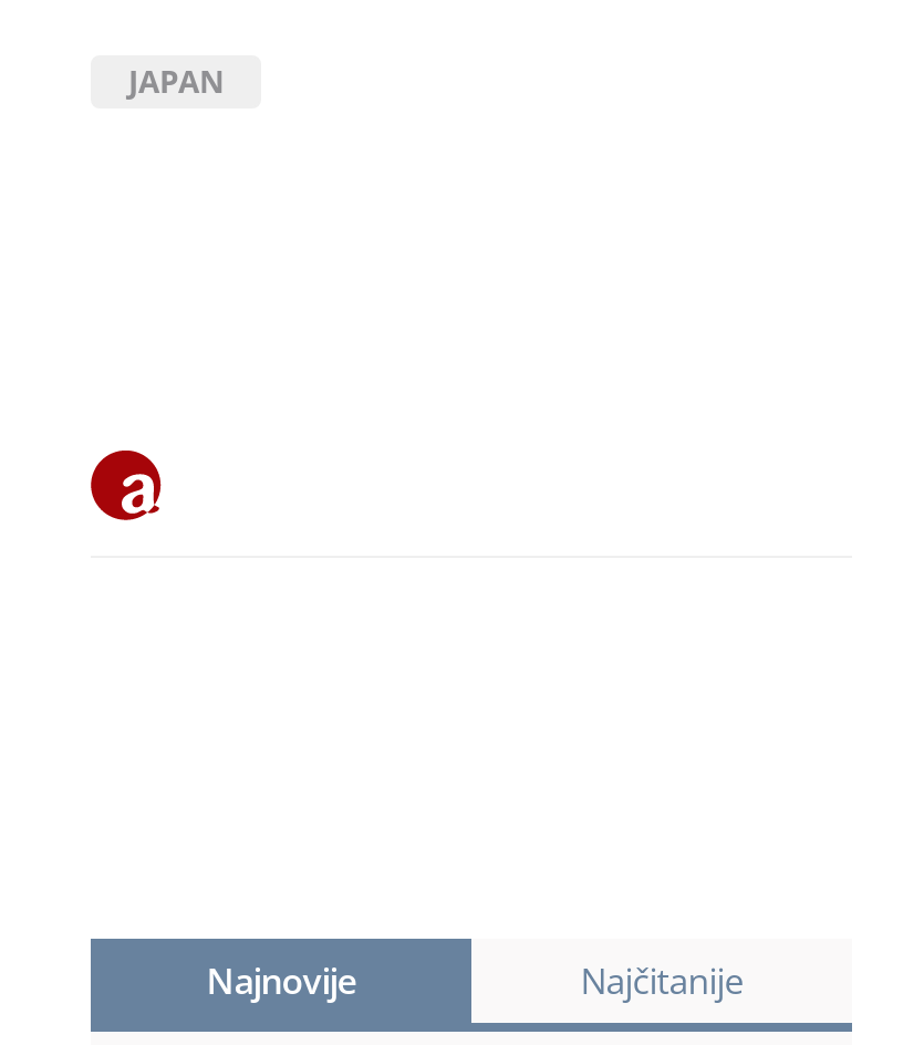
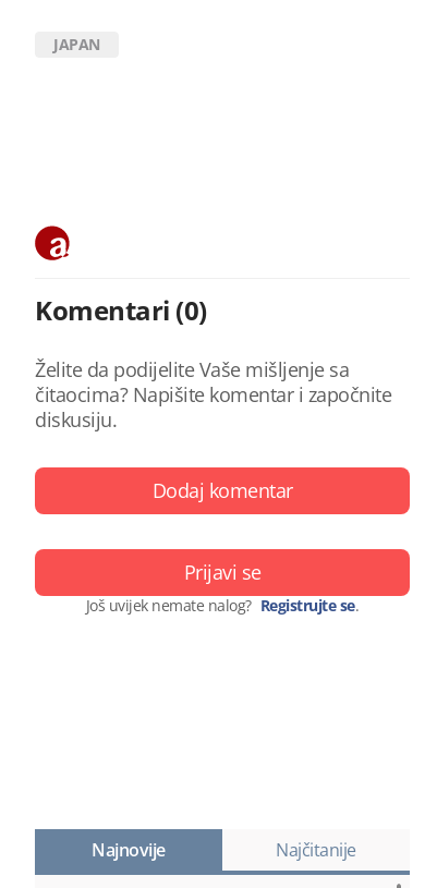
none -> [35,292,391,616] Komentari (0) | Želite da podijelite Vaše mišljenje sa | čitaocima? Napišite komentar i započnite | diskusiju. | Dodaj komentar | Prijavi se | Još uvijek nemate nalog? Registrujte se.

